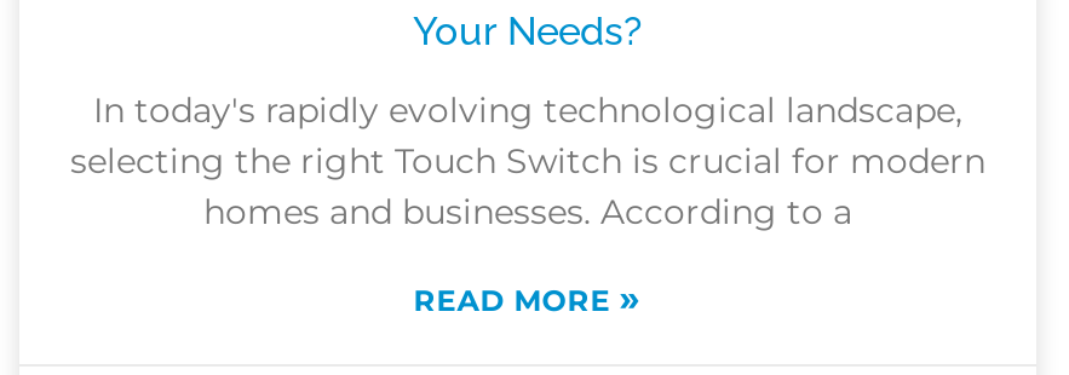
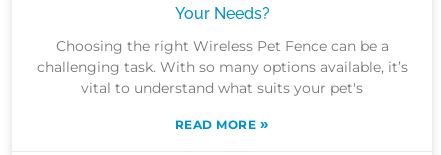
[70,89,985,234] In today's rapidly evolving technological landscape, | selecting the right Touch Switch is crucial for modern | homes and businesses. According to a -> [36,37,407,97] Choosing the right Wireless Pet Fence can be a | challenging task. With so many options available, it’s | vital to understand what suits your pet's

